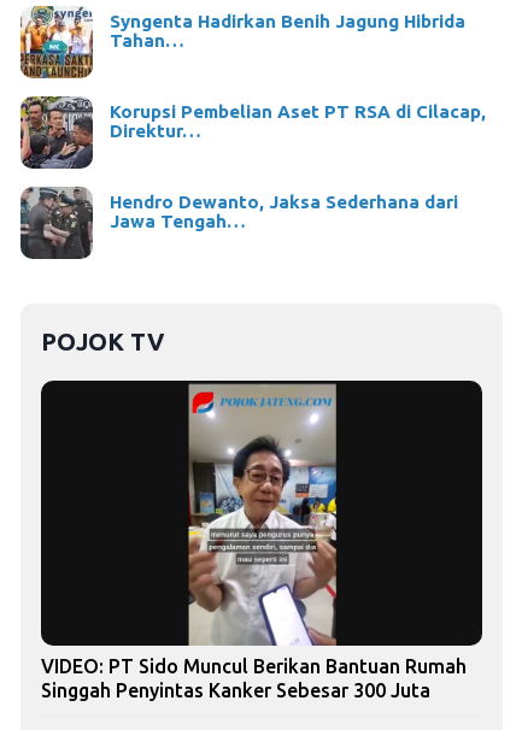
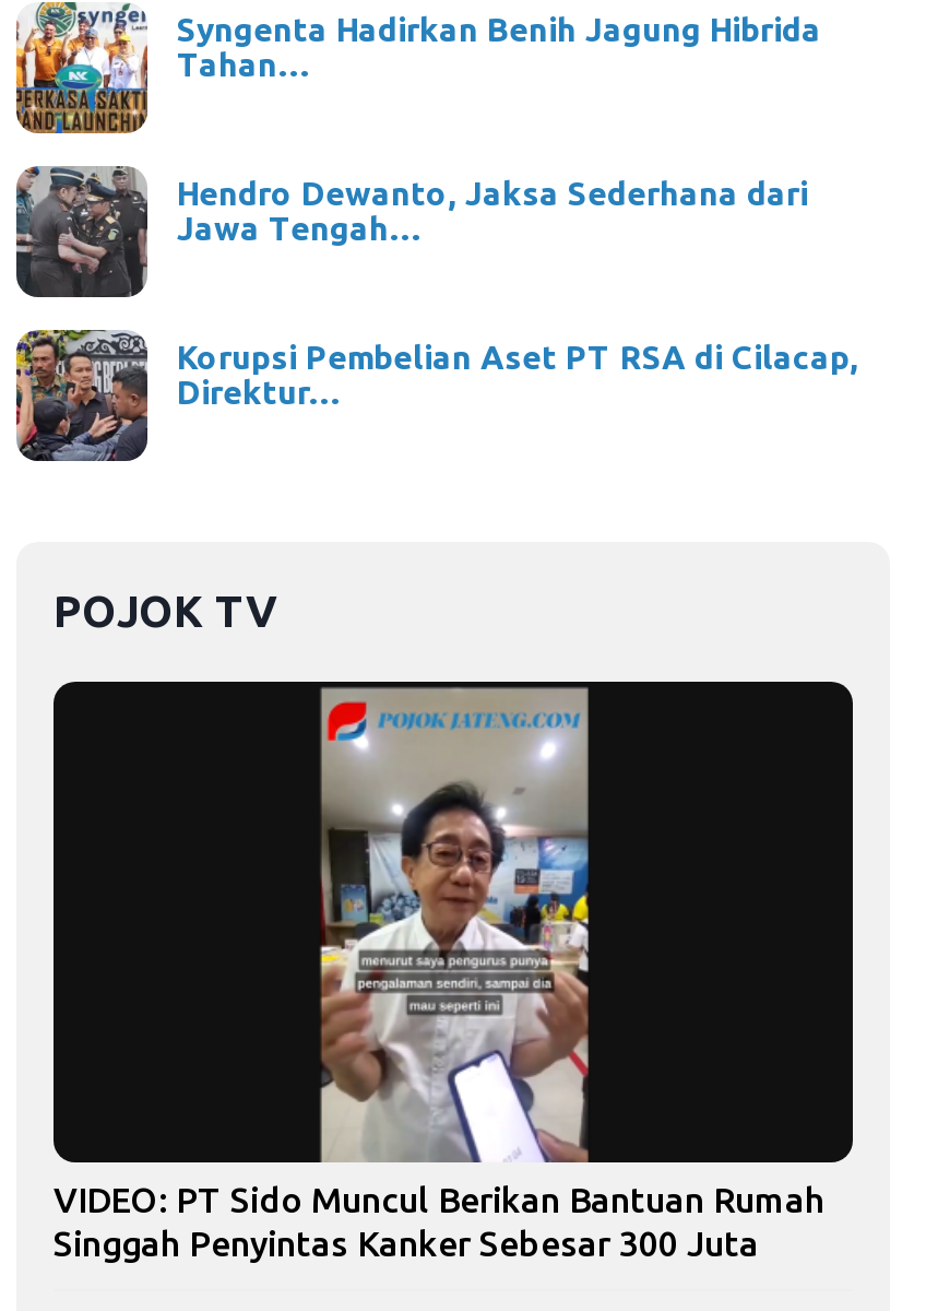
moved [18,94,485,171] -> [12,324,858,464]: [image] | Korupsi Pembelian Aset PT RSA di Cilacap, | Direktur…
moved [19,187,458,259] -> [14,167,808,298]: [image] | Hendro Dewanto, Jaksa Sederhana dari | Jawa Tengah…

